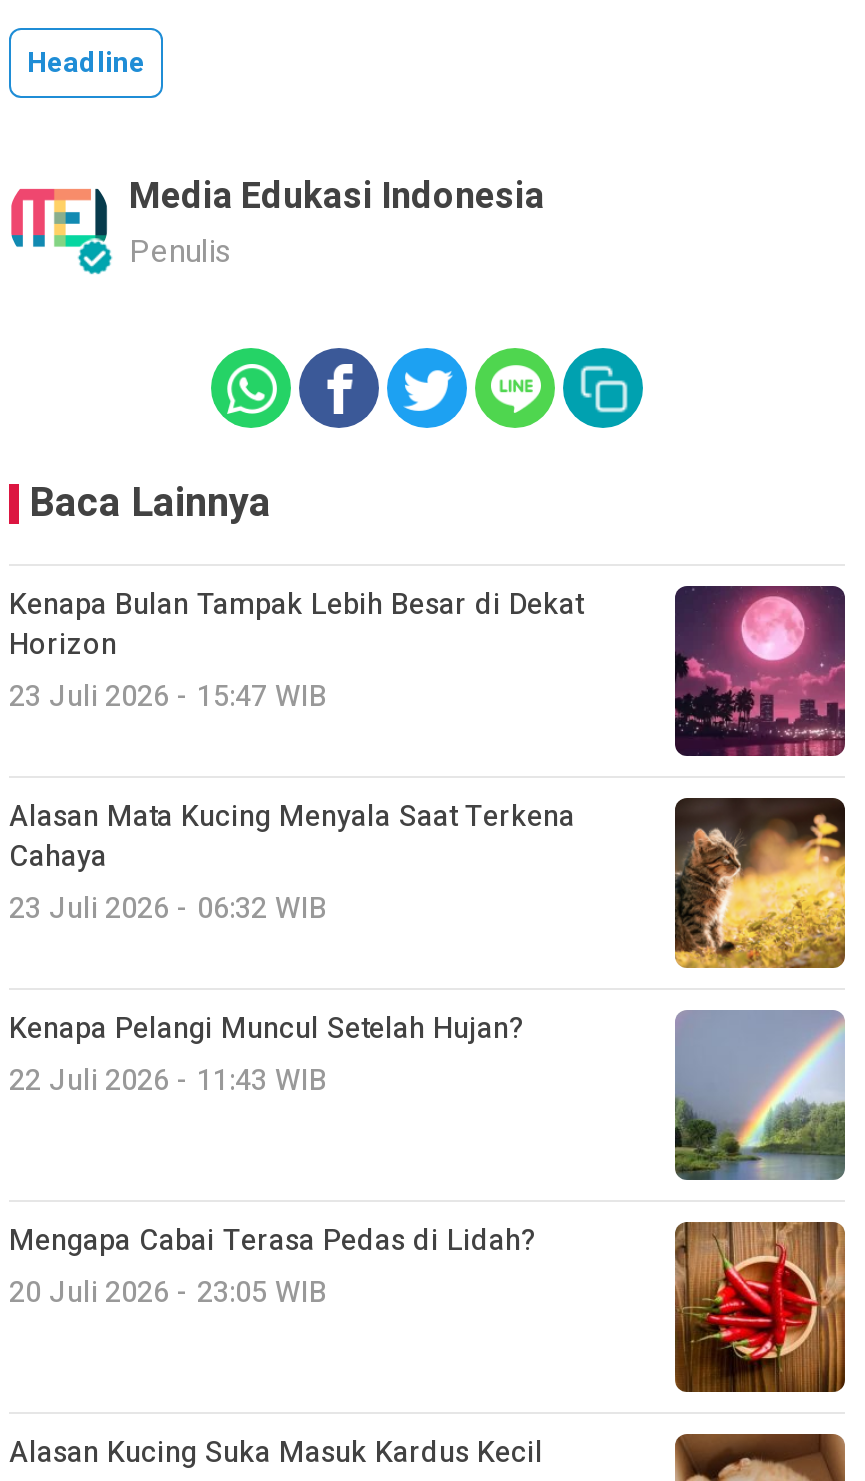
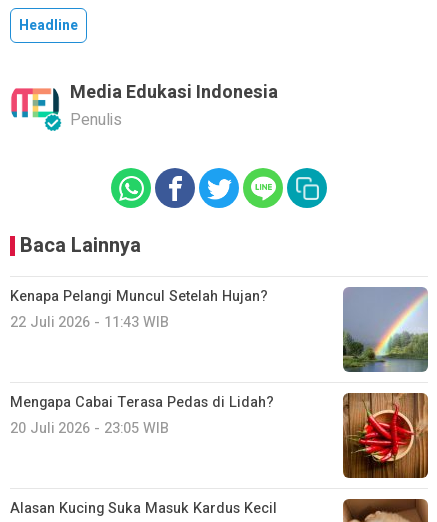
[9,584,583,930] Kenapa Bulan Tampak Lebih Besar di Dekat | Horizon | 23 Juli 2026 - 15:47 WIB | Alasan Mata Kucing Menyala Saat Terkena | Cahaya | 23 Juli 2026 - 06:32 WIB -> none
[673,585,847,757] [image] -> none
[673,797,847,969] [image] -> none

